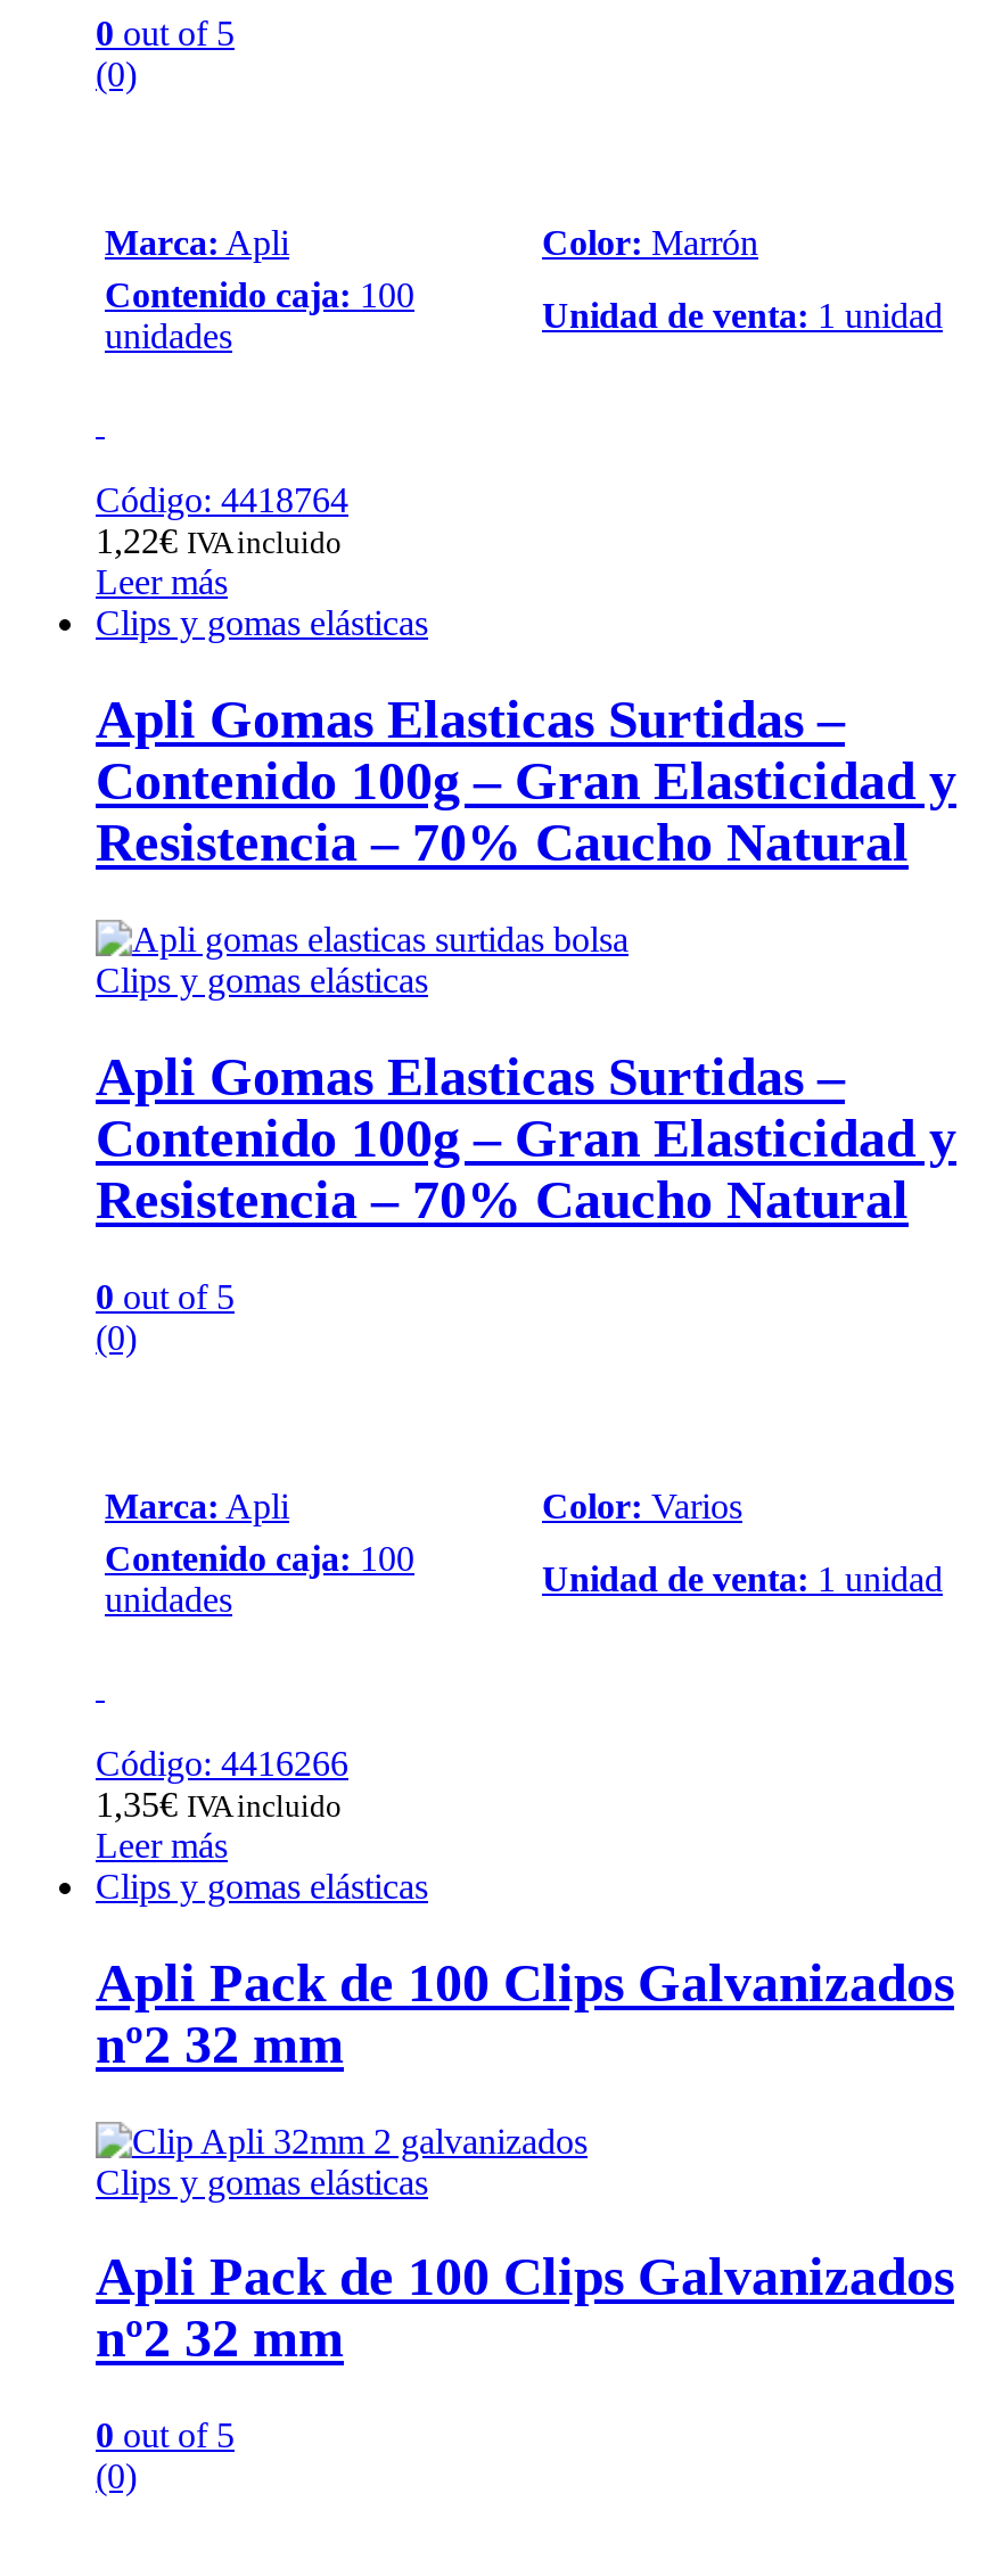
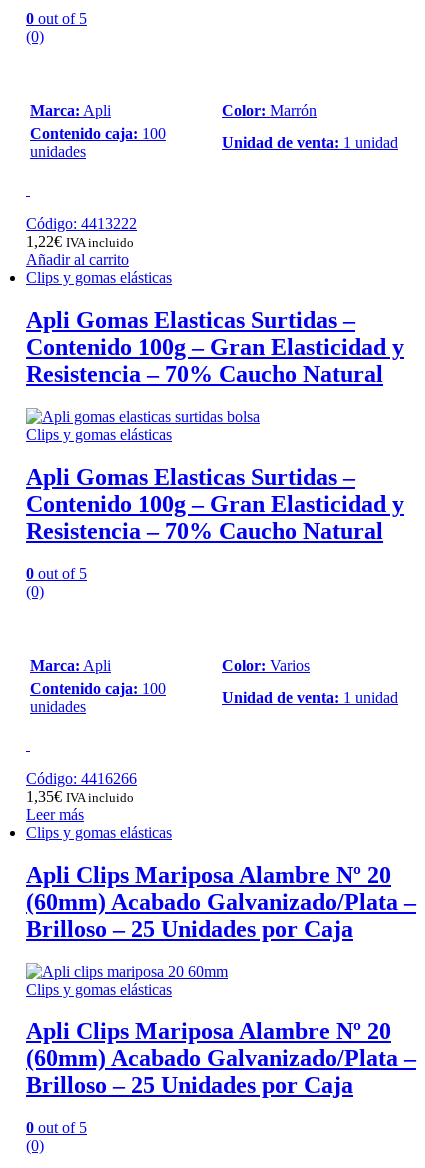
[96,481,348,519] Código: 4418764 -> [26,215,137,232] Código: 4413222
[96,563,228,601] Leer más -> [26,251,129,268] Añadir al carrito
[96,1953,954,2073] Apli Pack de 100 Clips Galvanizados | nº2 32 mm -> [26,862,416,942] Apli Clips Mariposa Alambre Nº 20 | (60mm) Acabado Galvanizado/Plata – | Brilloso – 25 Unidades por Caja
[96,2248,954,2369] Apli Pack de 100 Clips Galvanizados | nº2 32 mm -> [26,1018,416,1098] Apli Clips Mariposa Alambre Nº 20 | (60mm) Acabado Galvanizado/Plata – | Brilloso – 25 Unidades por Caja

